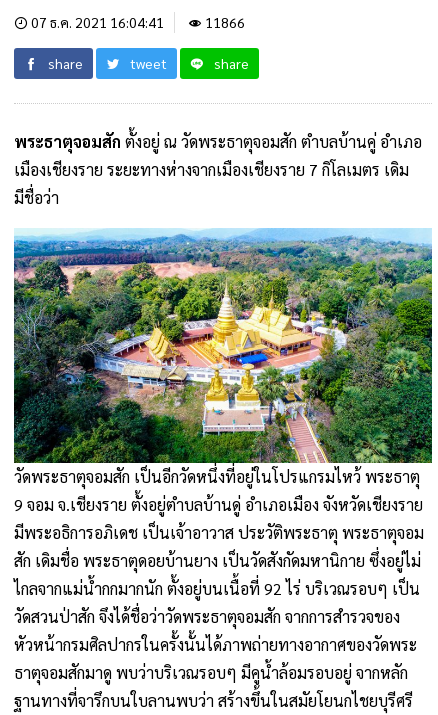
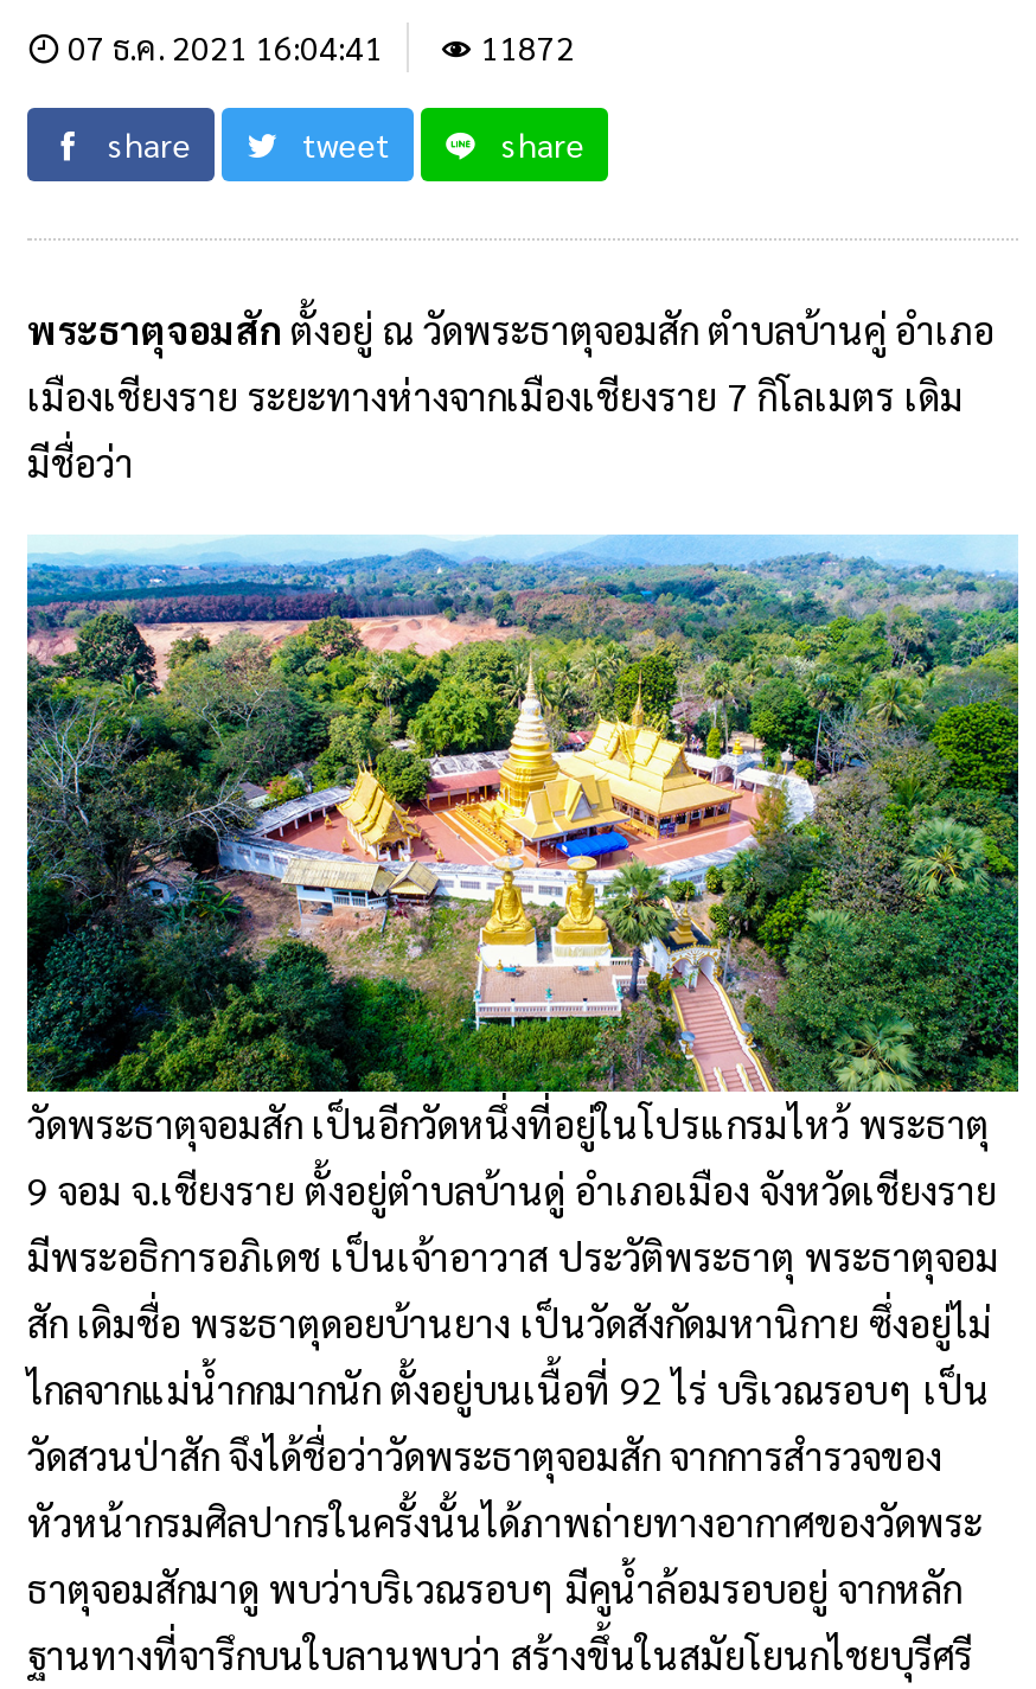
[202,13,245,31] 11866 -> [473,25,575,68] 11872

